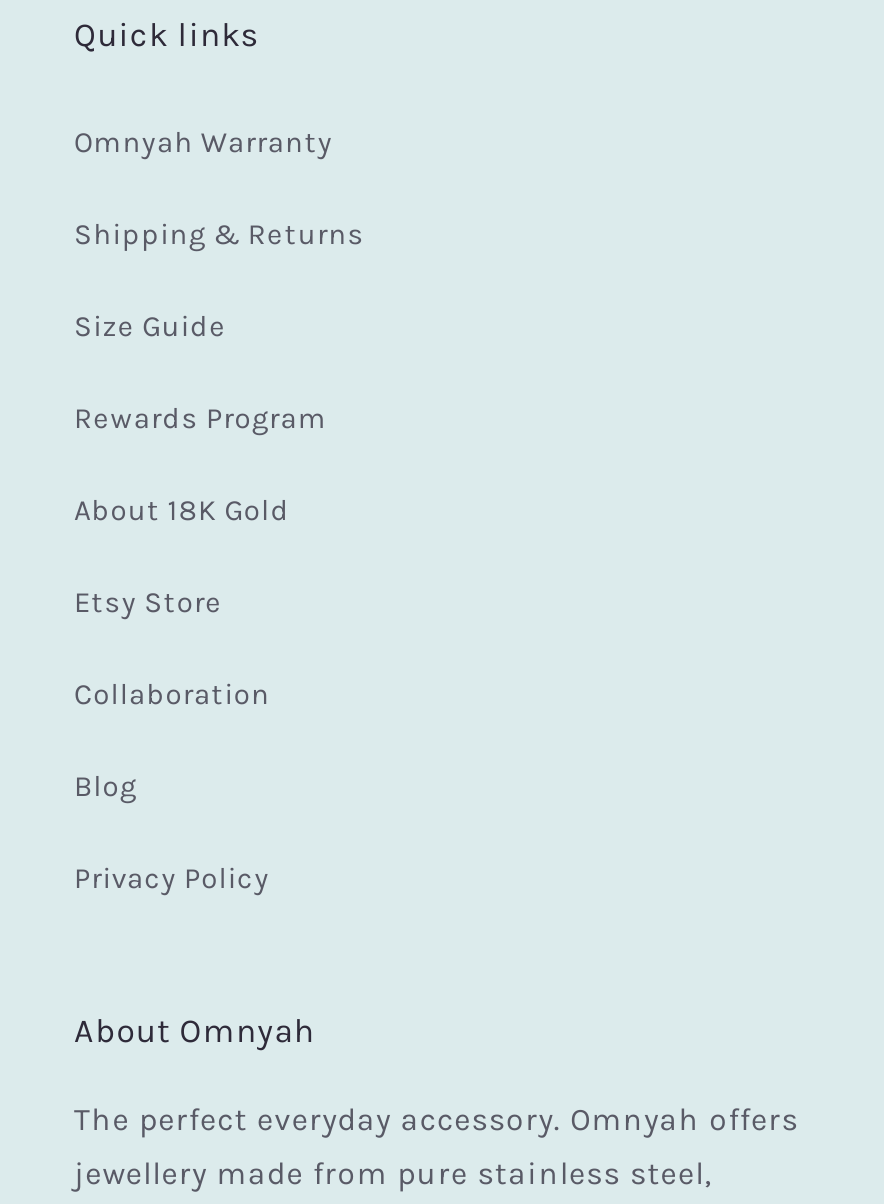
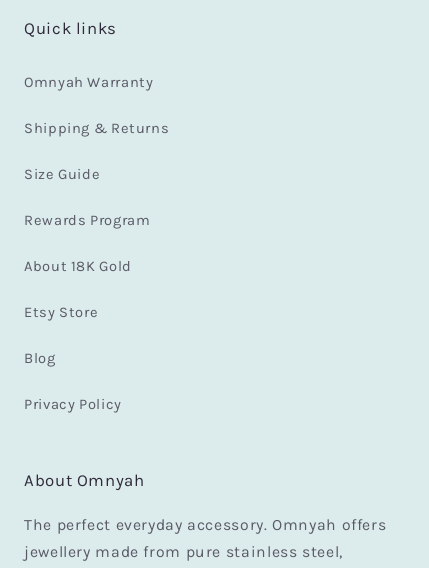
[74,678,270,712] Collaboration -> none

